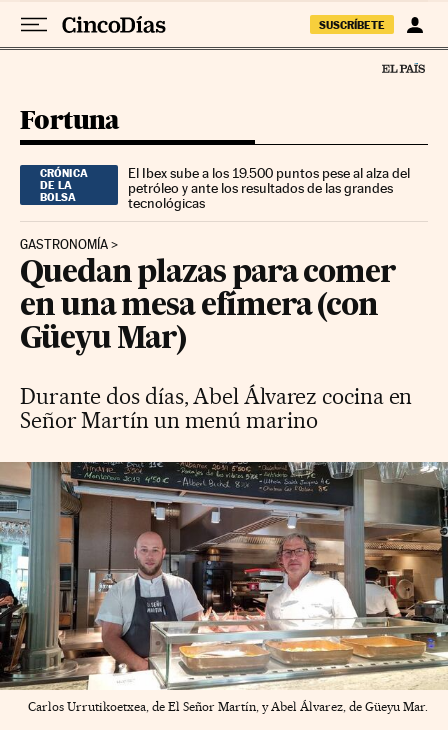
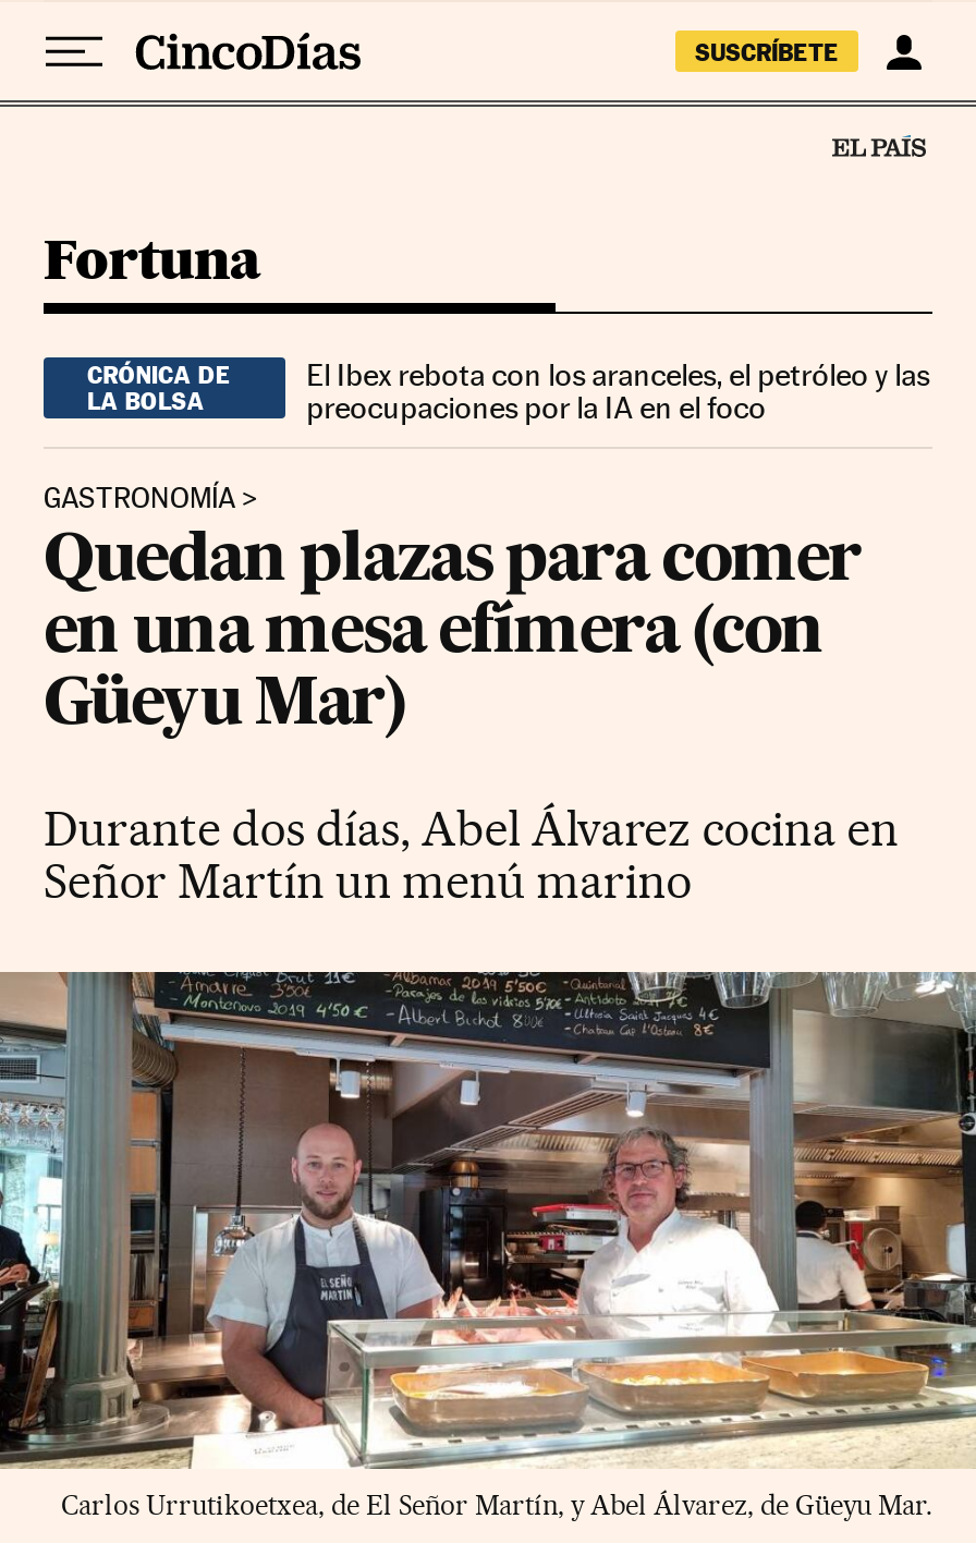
[128,165,410,211] El Ibex sube a los 19.500 puntos pese al alza del | petróleo y ante los resultados de las grandes | tecnológicas -> [306,357,929,424] El Ibex rebota con los aranceles, el petróleo y las | preocupaciones por la IA en el foco

